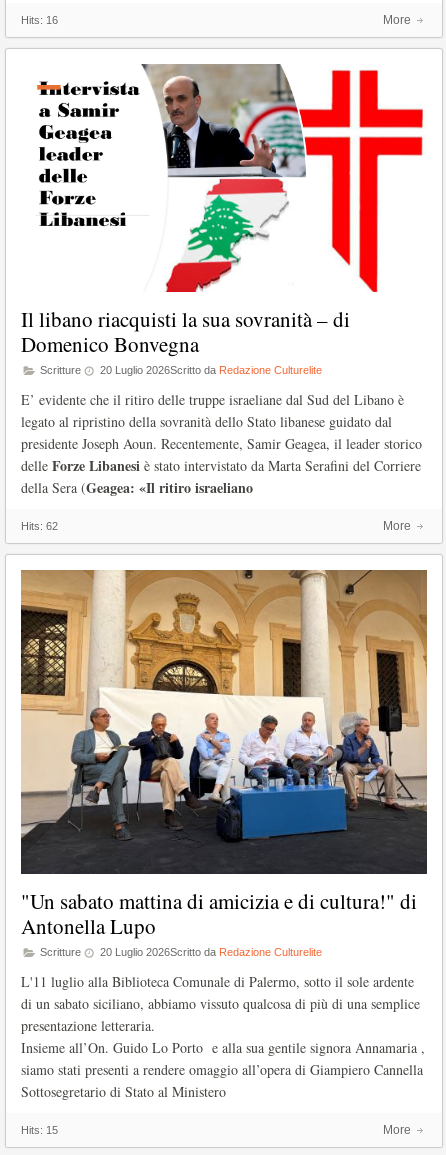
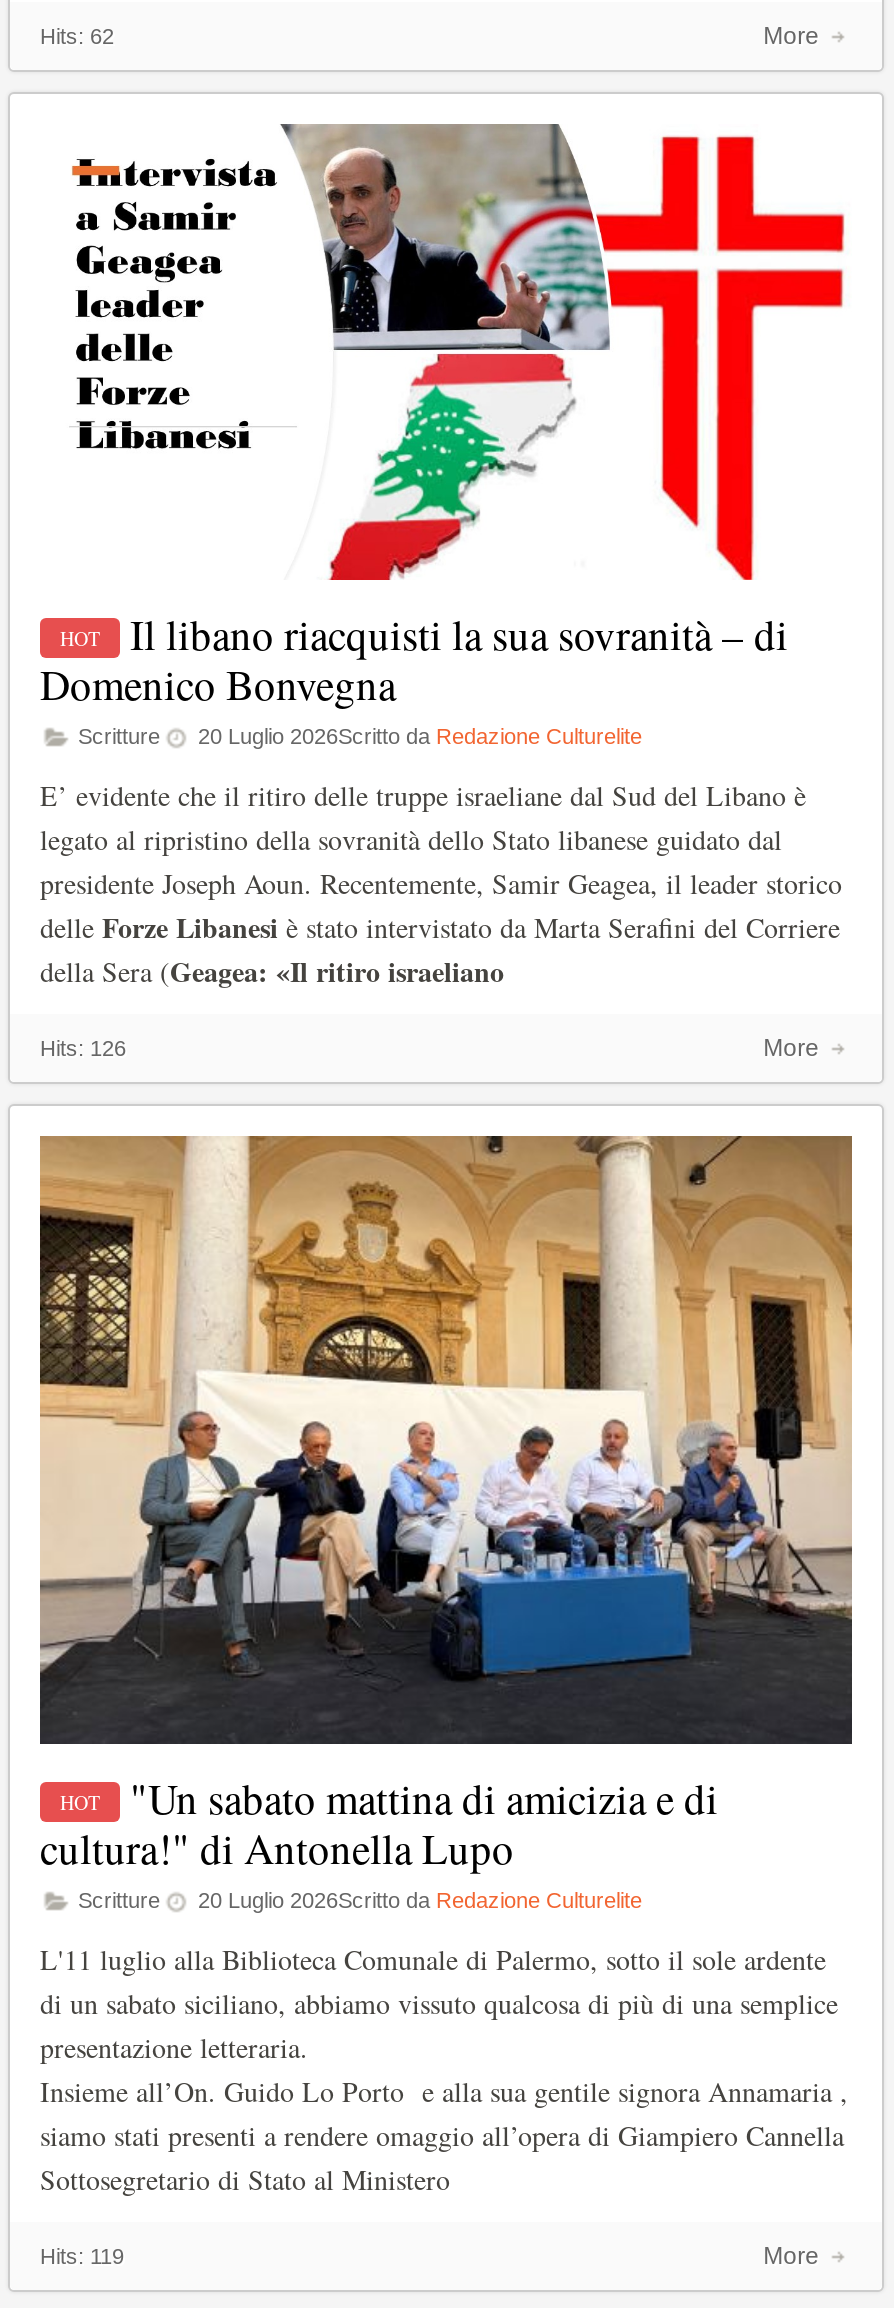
[21,14,58,26] Hits: 16 -> [40,24,114,48] Hits: 62
[21,520,58,532] Hits: 62 -> [40,1036,126,1060] Hits: 126
[21,1124,58,1136] Hits: 15 -> [40,2245,124,2269] Hits: 119

